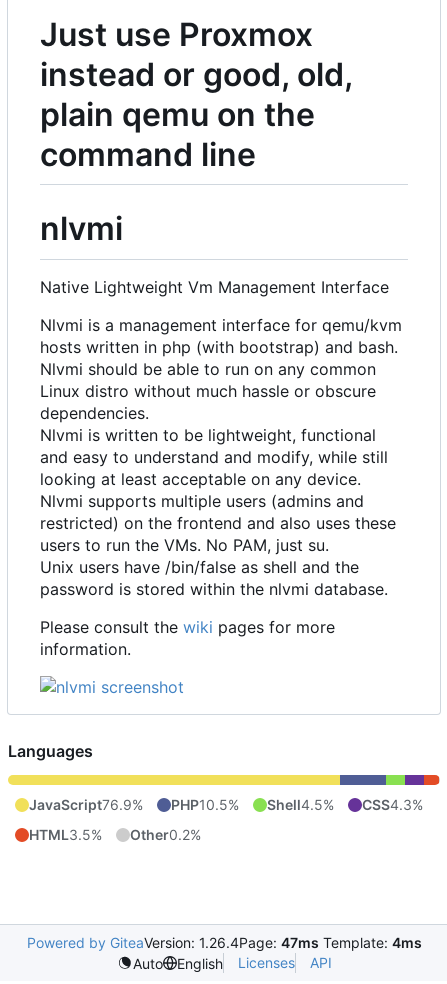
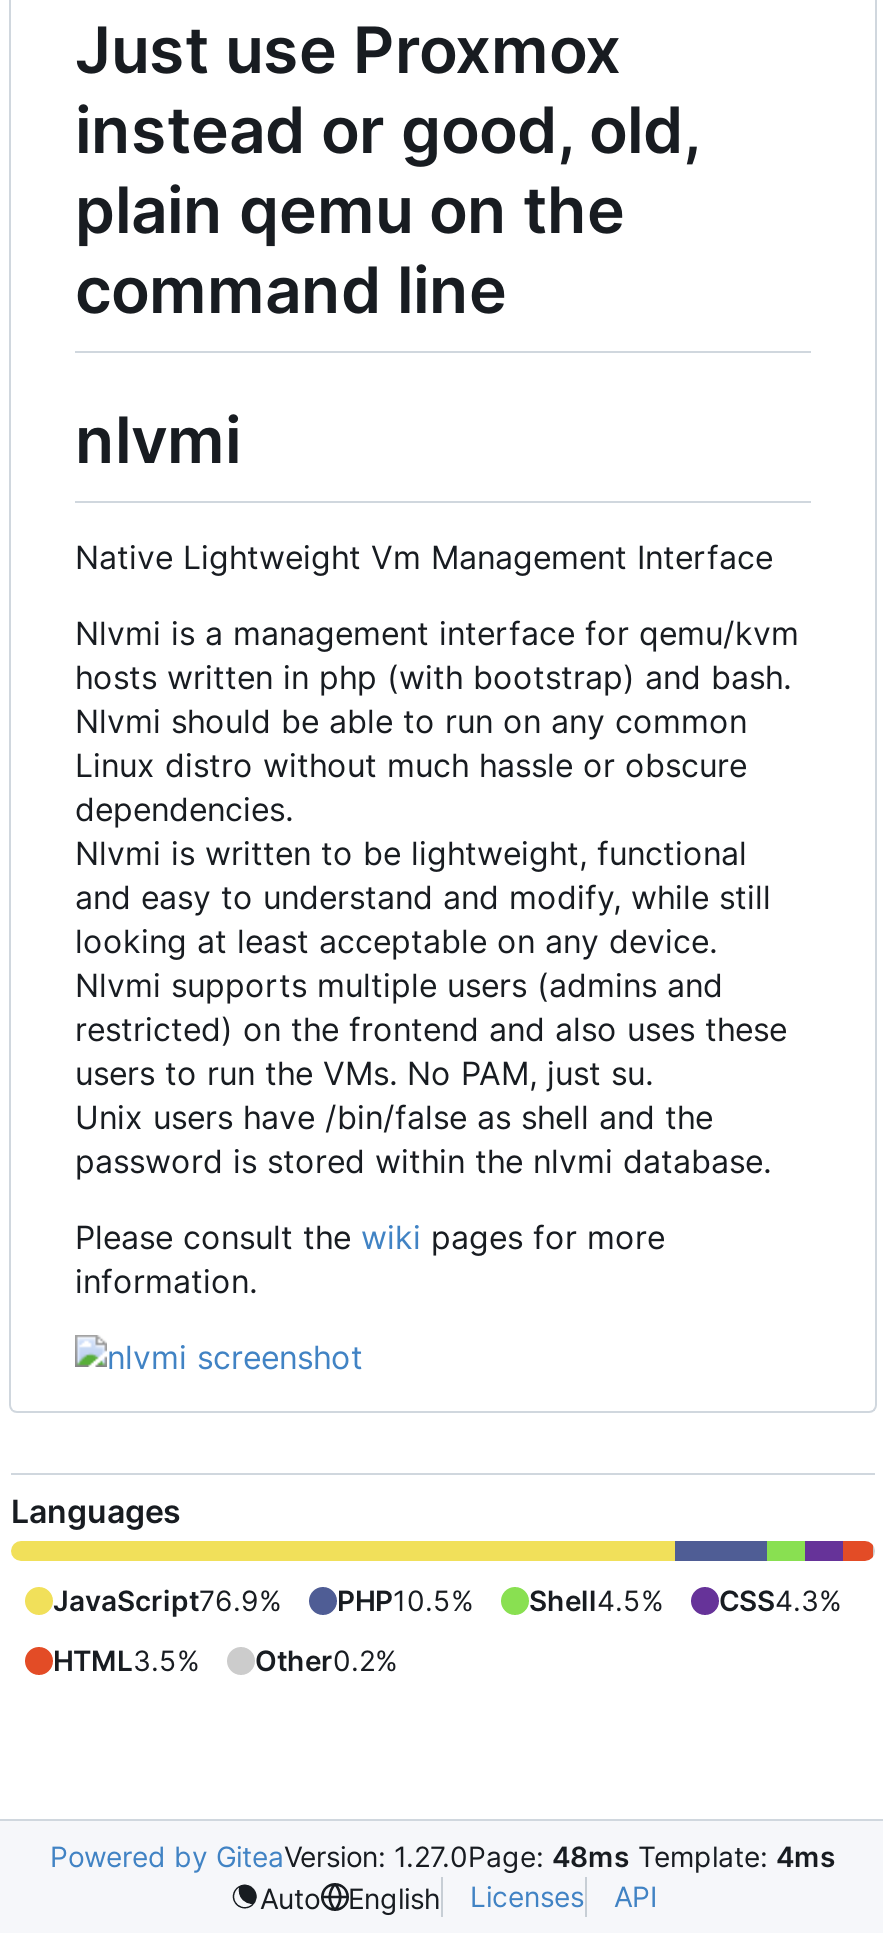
[26,934,421,951] Powered by GiteaVersion: 1.26.4Page: 47ms Template: 4ms -> [50,1839,836,1873] Powered by GiteaVersion: 1.27.0Page: 48ms Template: 4ms

